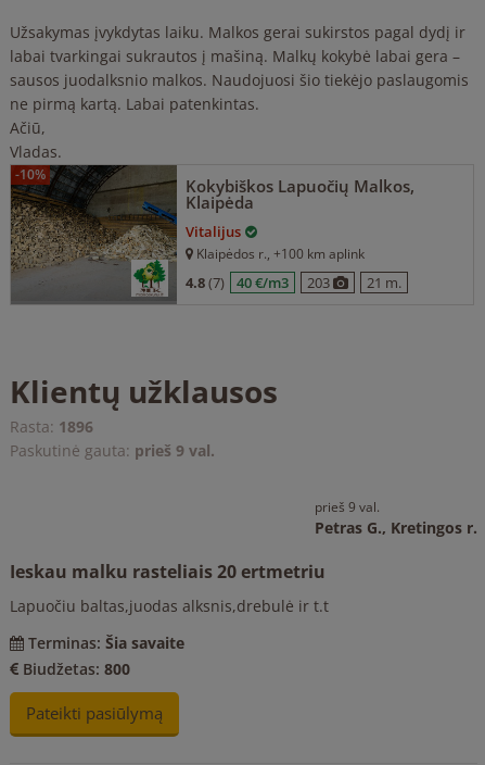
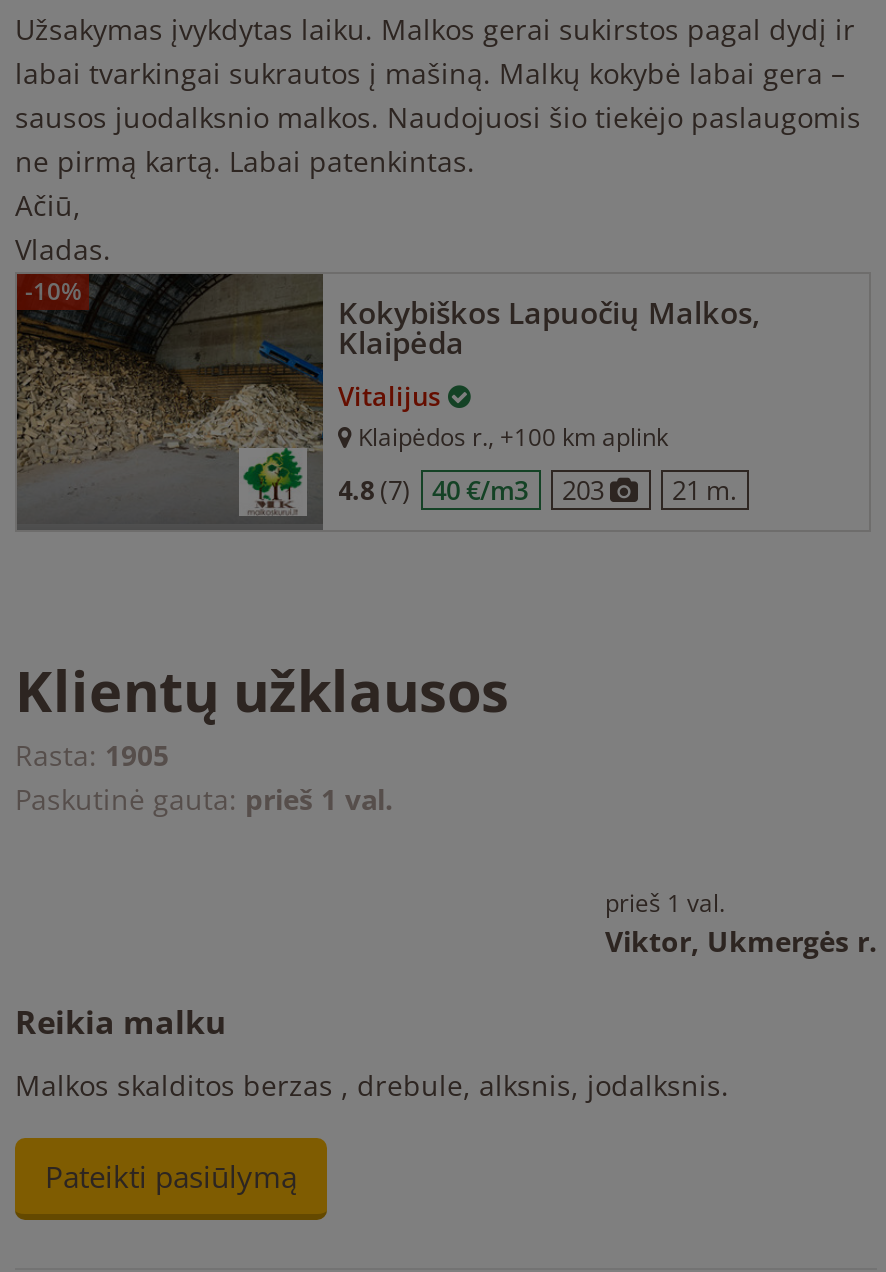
[10,416,215,461] Rasta: 1896 | Paskutinė gauta: prieš 9 val. -> [15,736,393,818] Rasta: 1905 | Paskutinė gauta: prieš 1 val.
[10,498,380,679] prieš 9 val. | Ieskau malku rasteliais 20 ertmetriu | Lapuočiu baltas,juodas alksnis,drebulė ir t.t | Terminas: Šia savaite | Biudžetas: 800 -> [15,886,729,1104] prieš 1 val. | Reikia malku | Malkos skalditos berzas , drebule, alksnis, jodalksnis.
[315,517,477,538] Petras G., Kretingos r. -> [605,922,877,960] Viktor, Ukmergės r.

